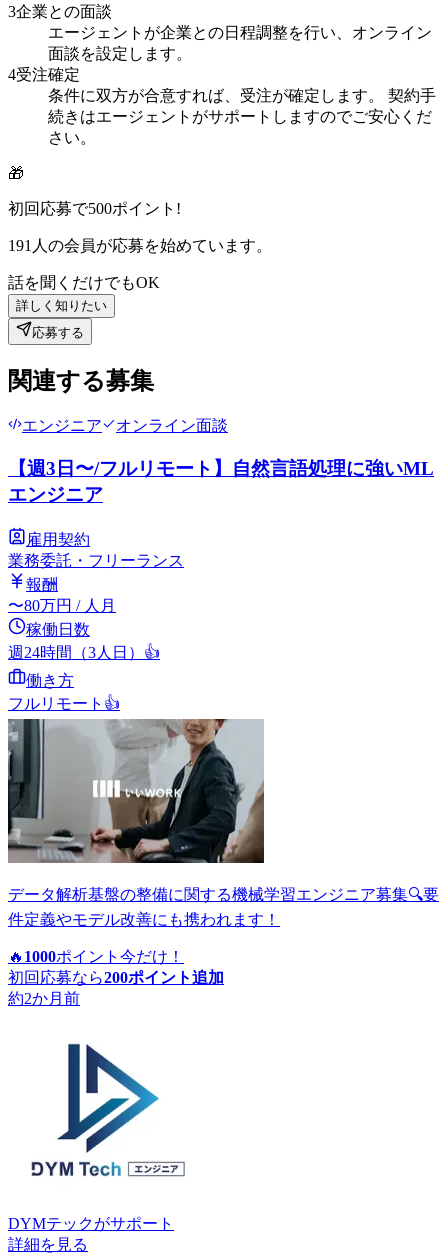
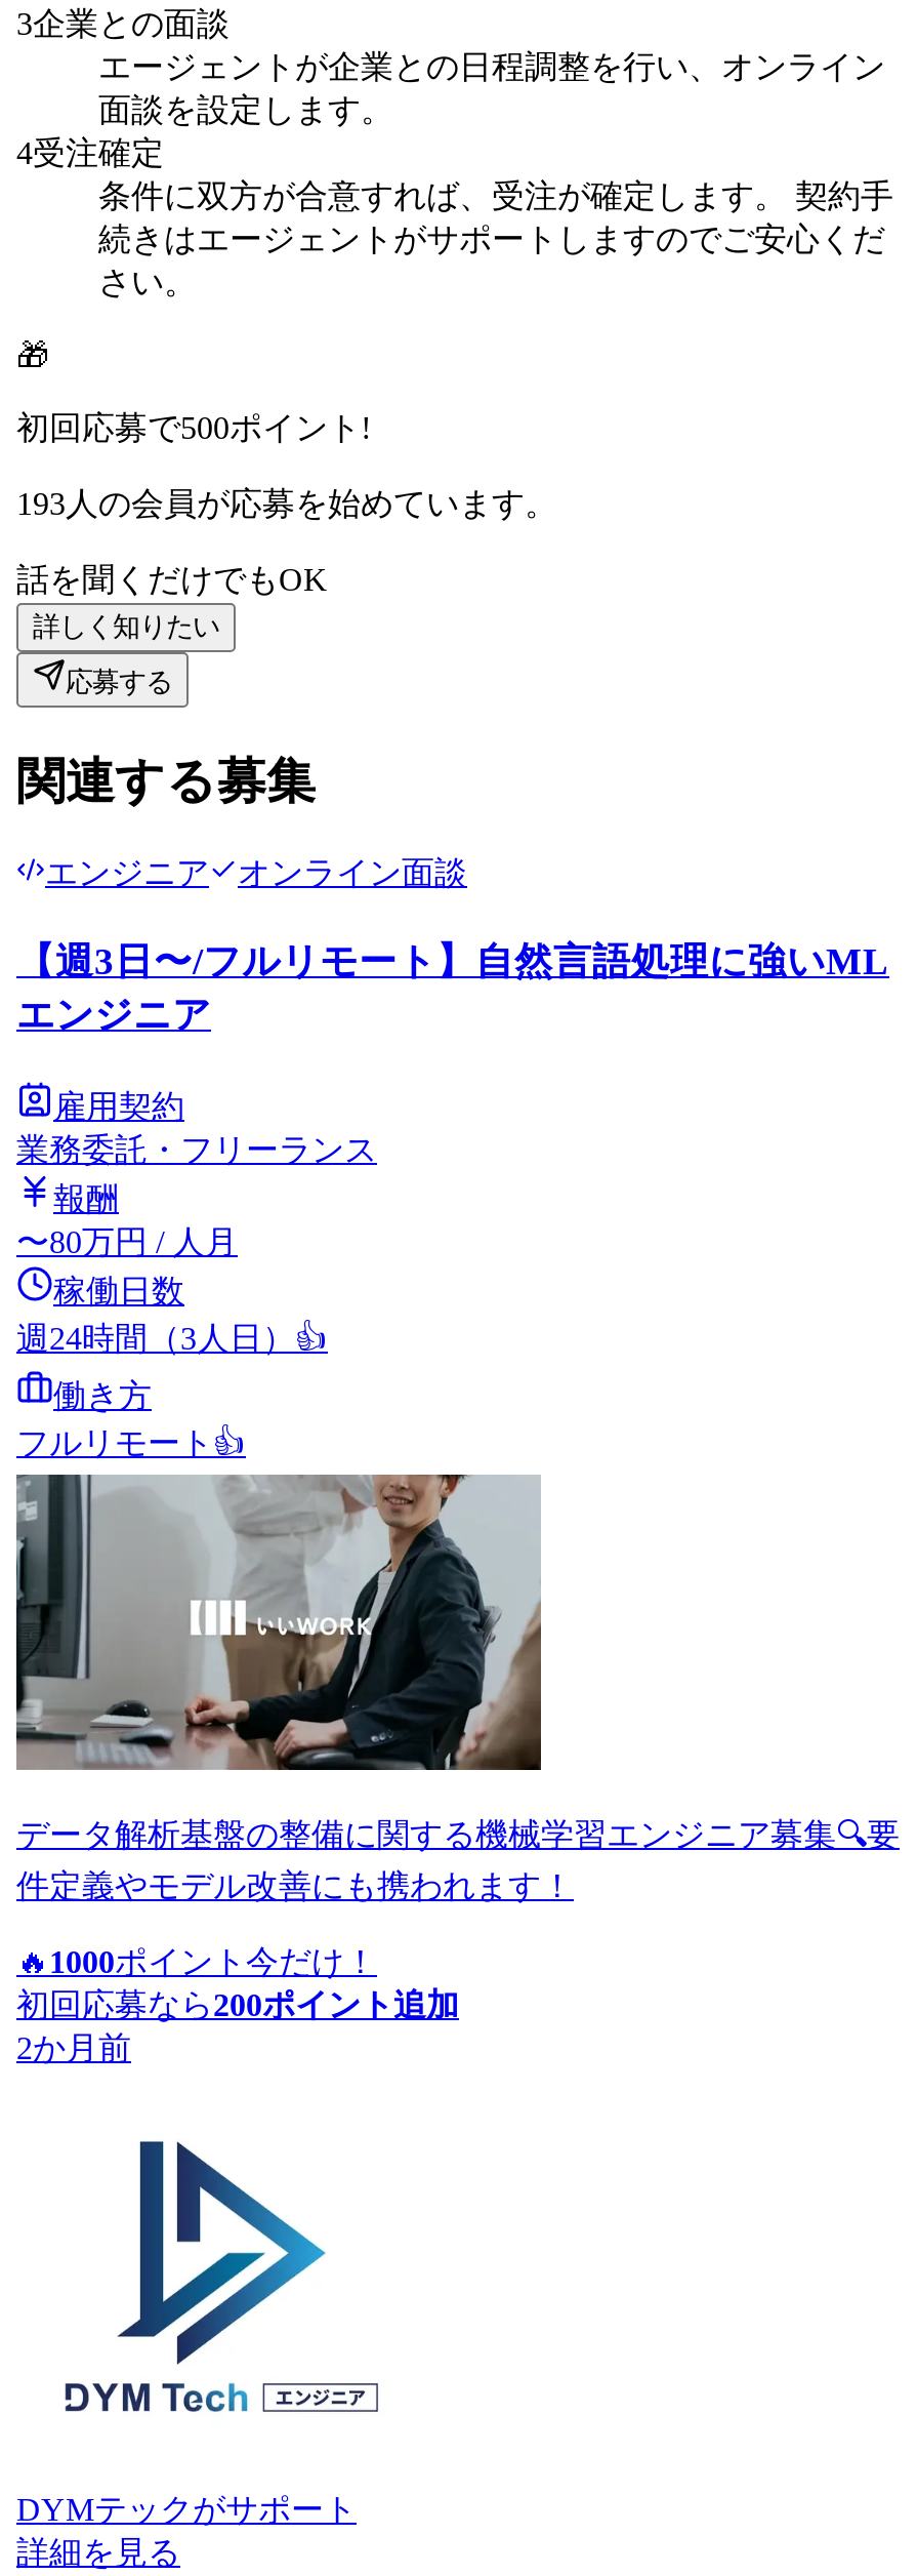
[8,237,272,254] 191人の会員が応募を始めています。 -> [16,485,557,520] 193人の会員が応募を始めています。
[8,990,80,1007] 約2か月前 -> [16,2030,131,2065] 2か月前

